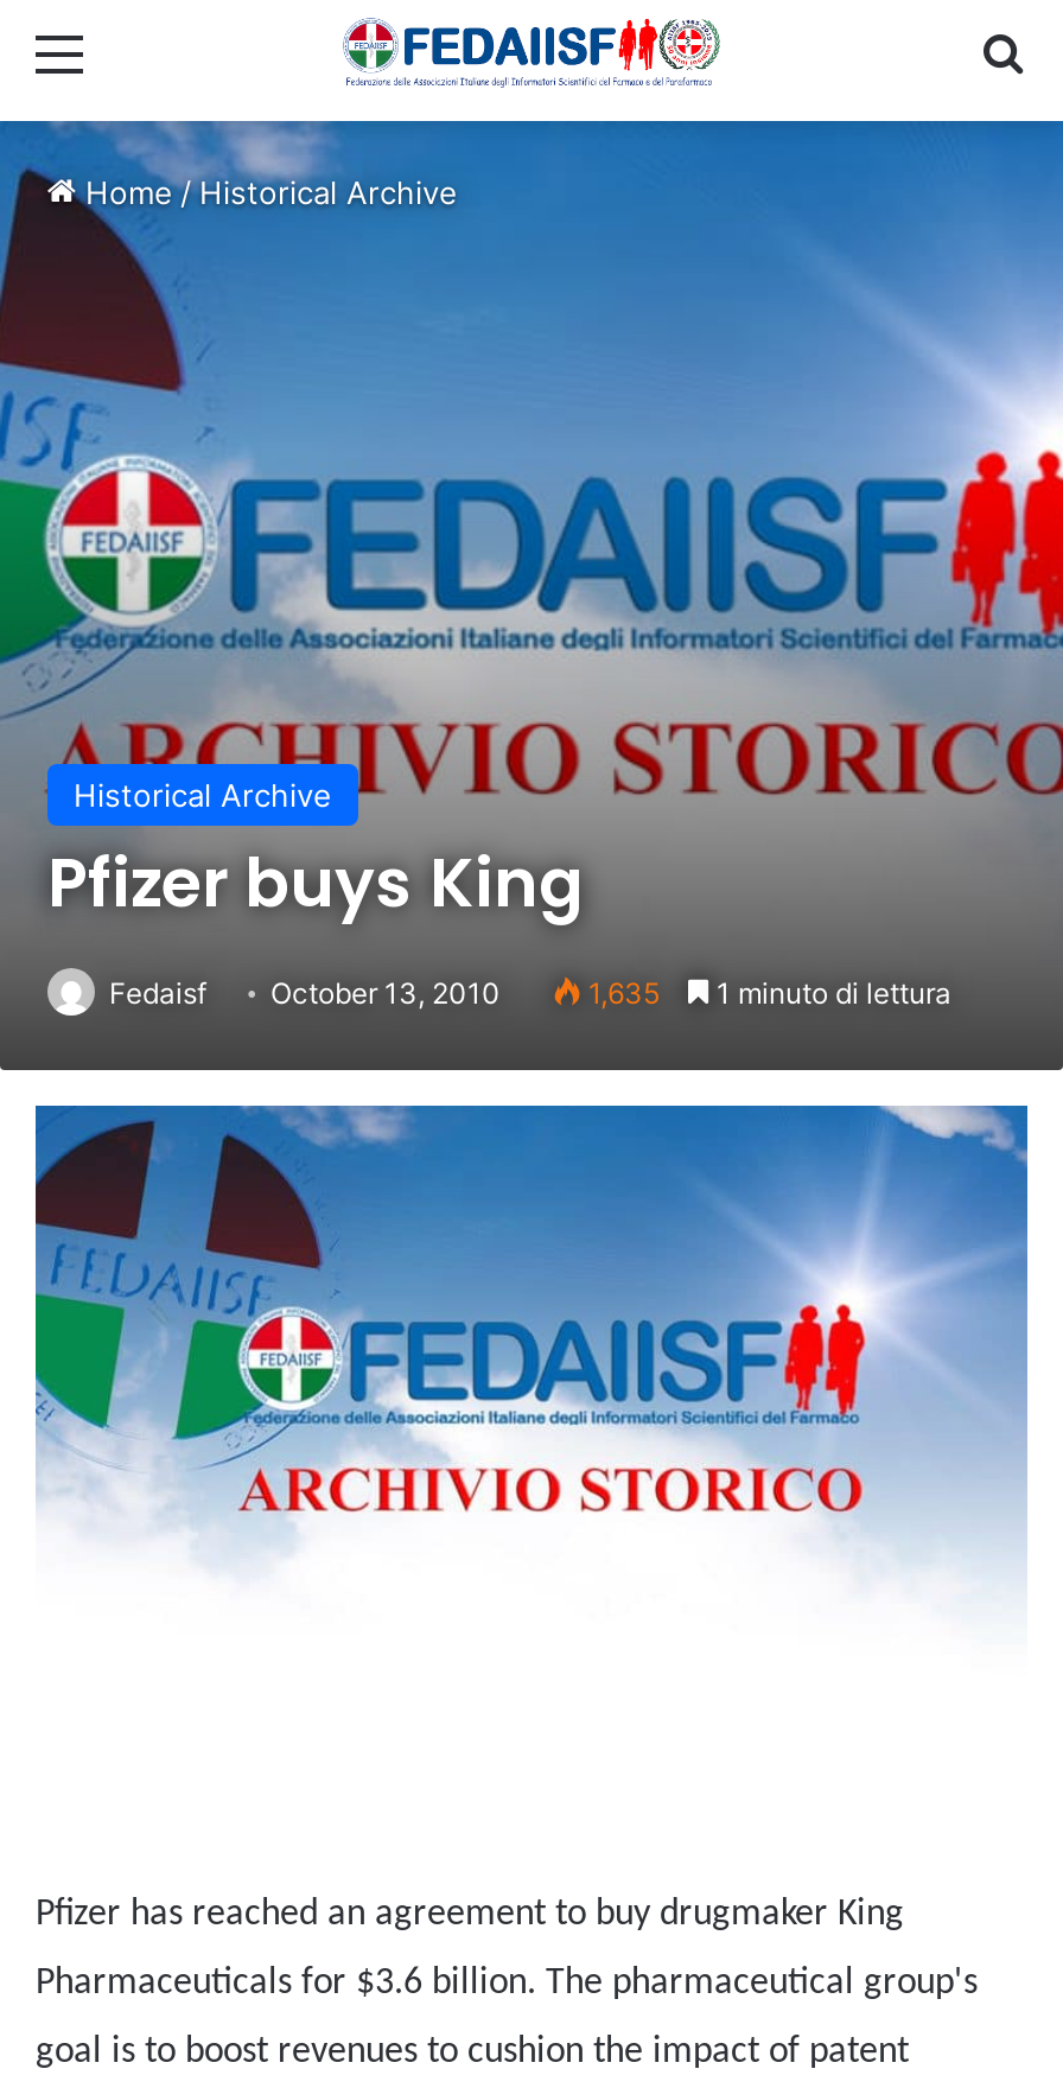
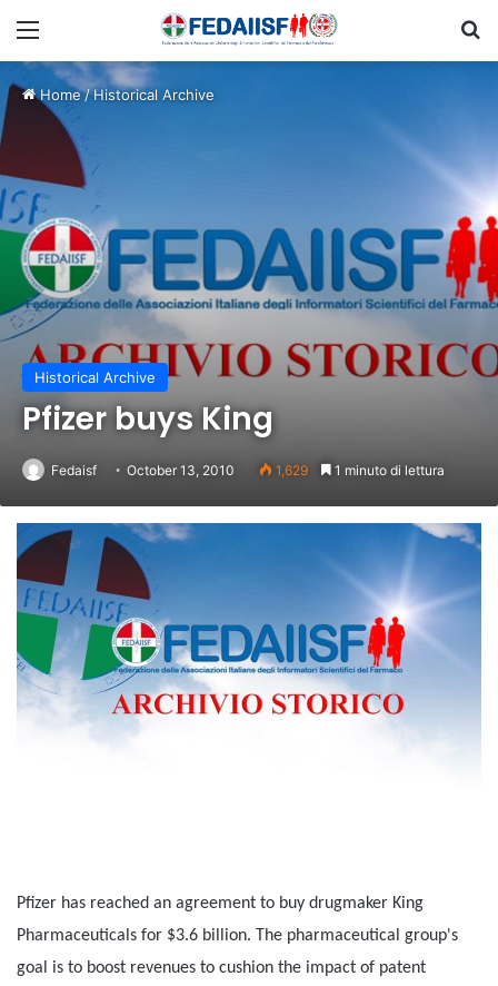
[581,976,951,1012] 1,635 1 minuto di lettura -> [272,462,445,479] 1,629 1 minuto di lettura

